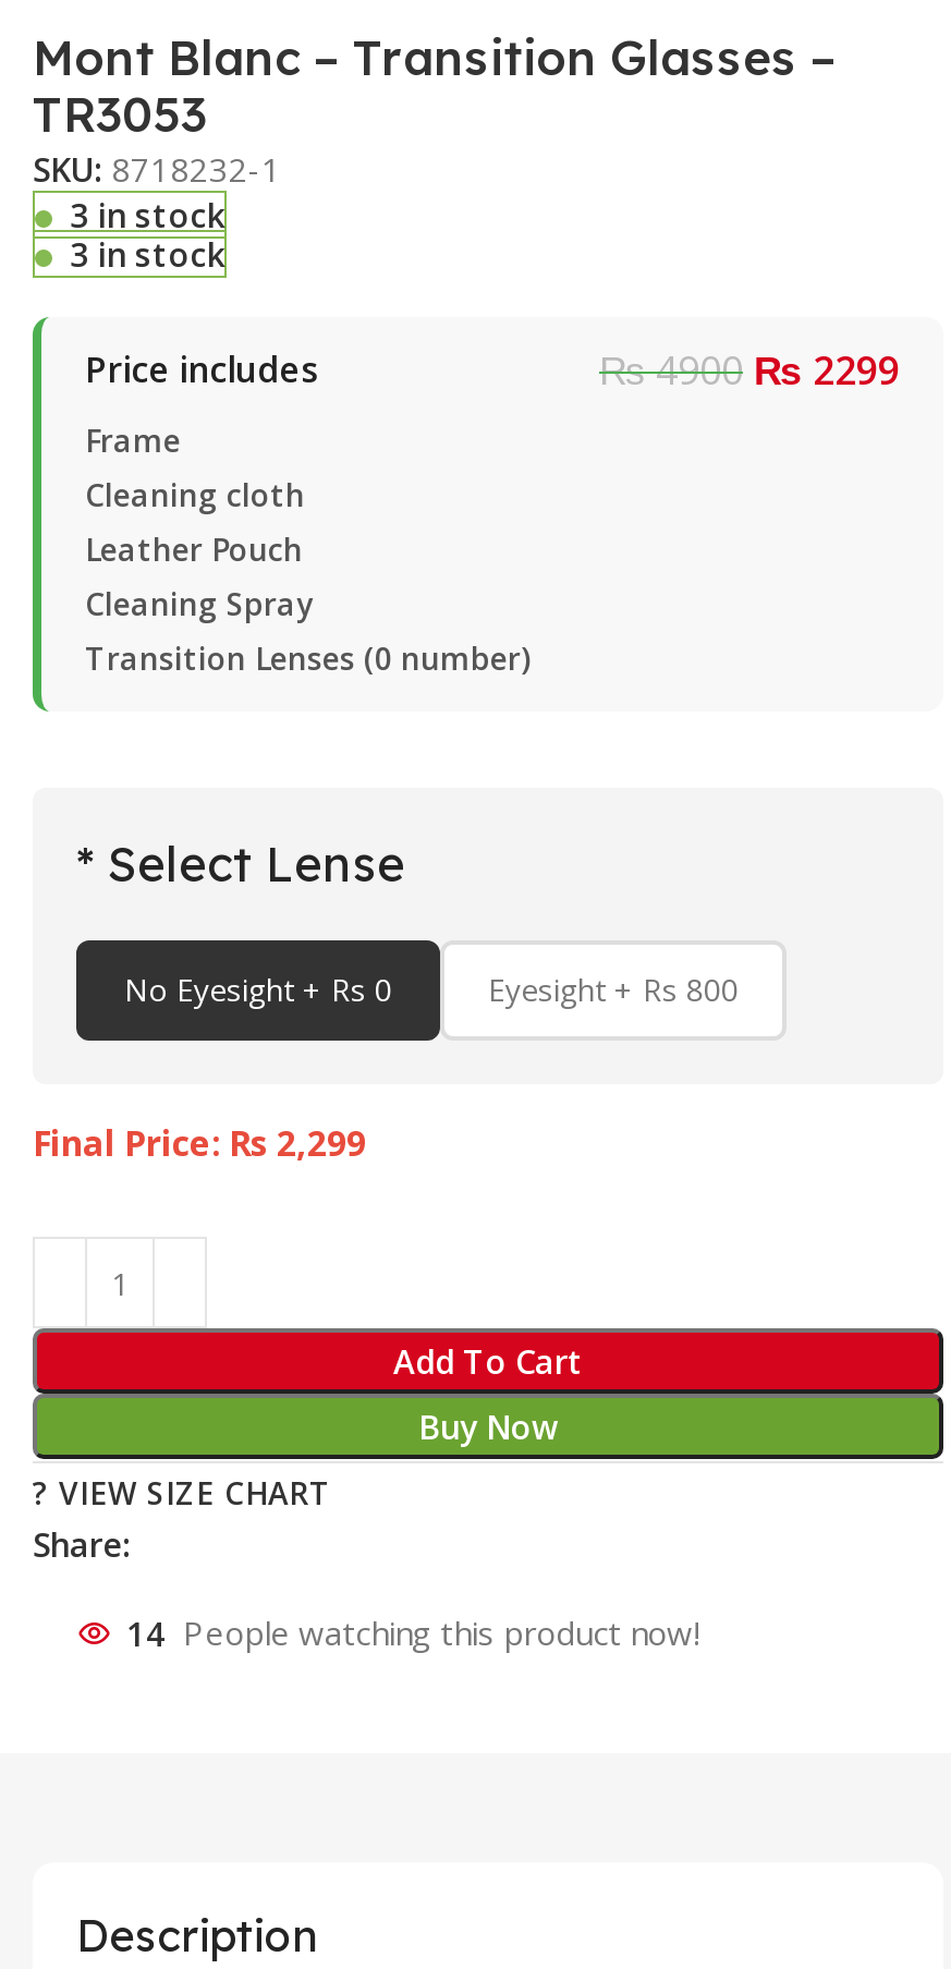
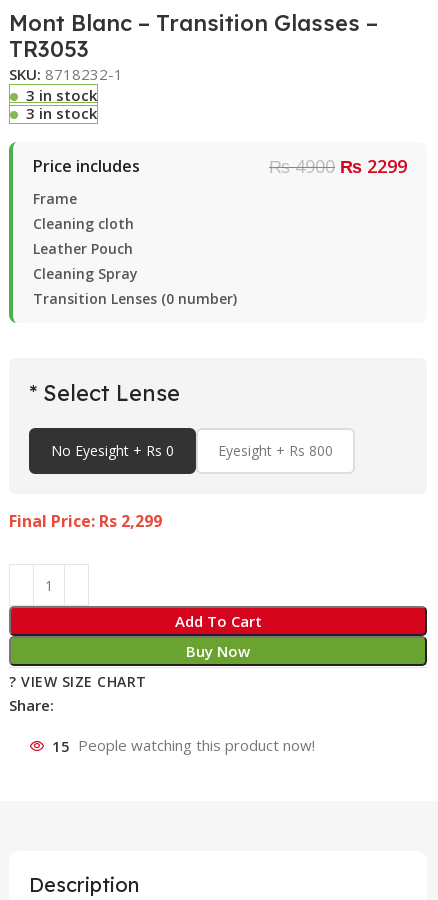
[126,1611,699,1655] 14 People watching this product now! -> [52,736,315,756] 15 People watching this product now!

